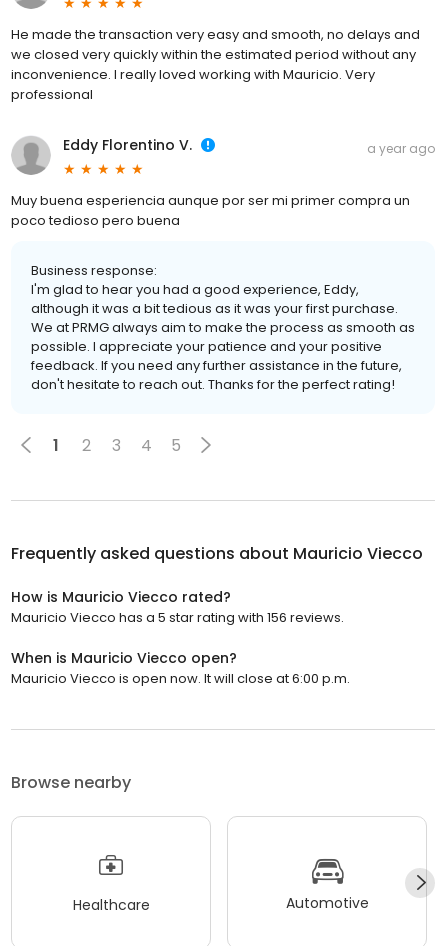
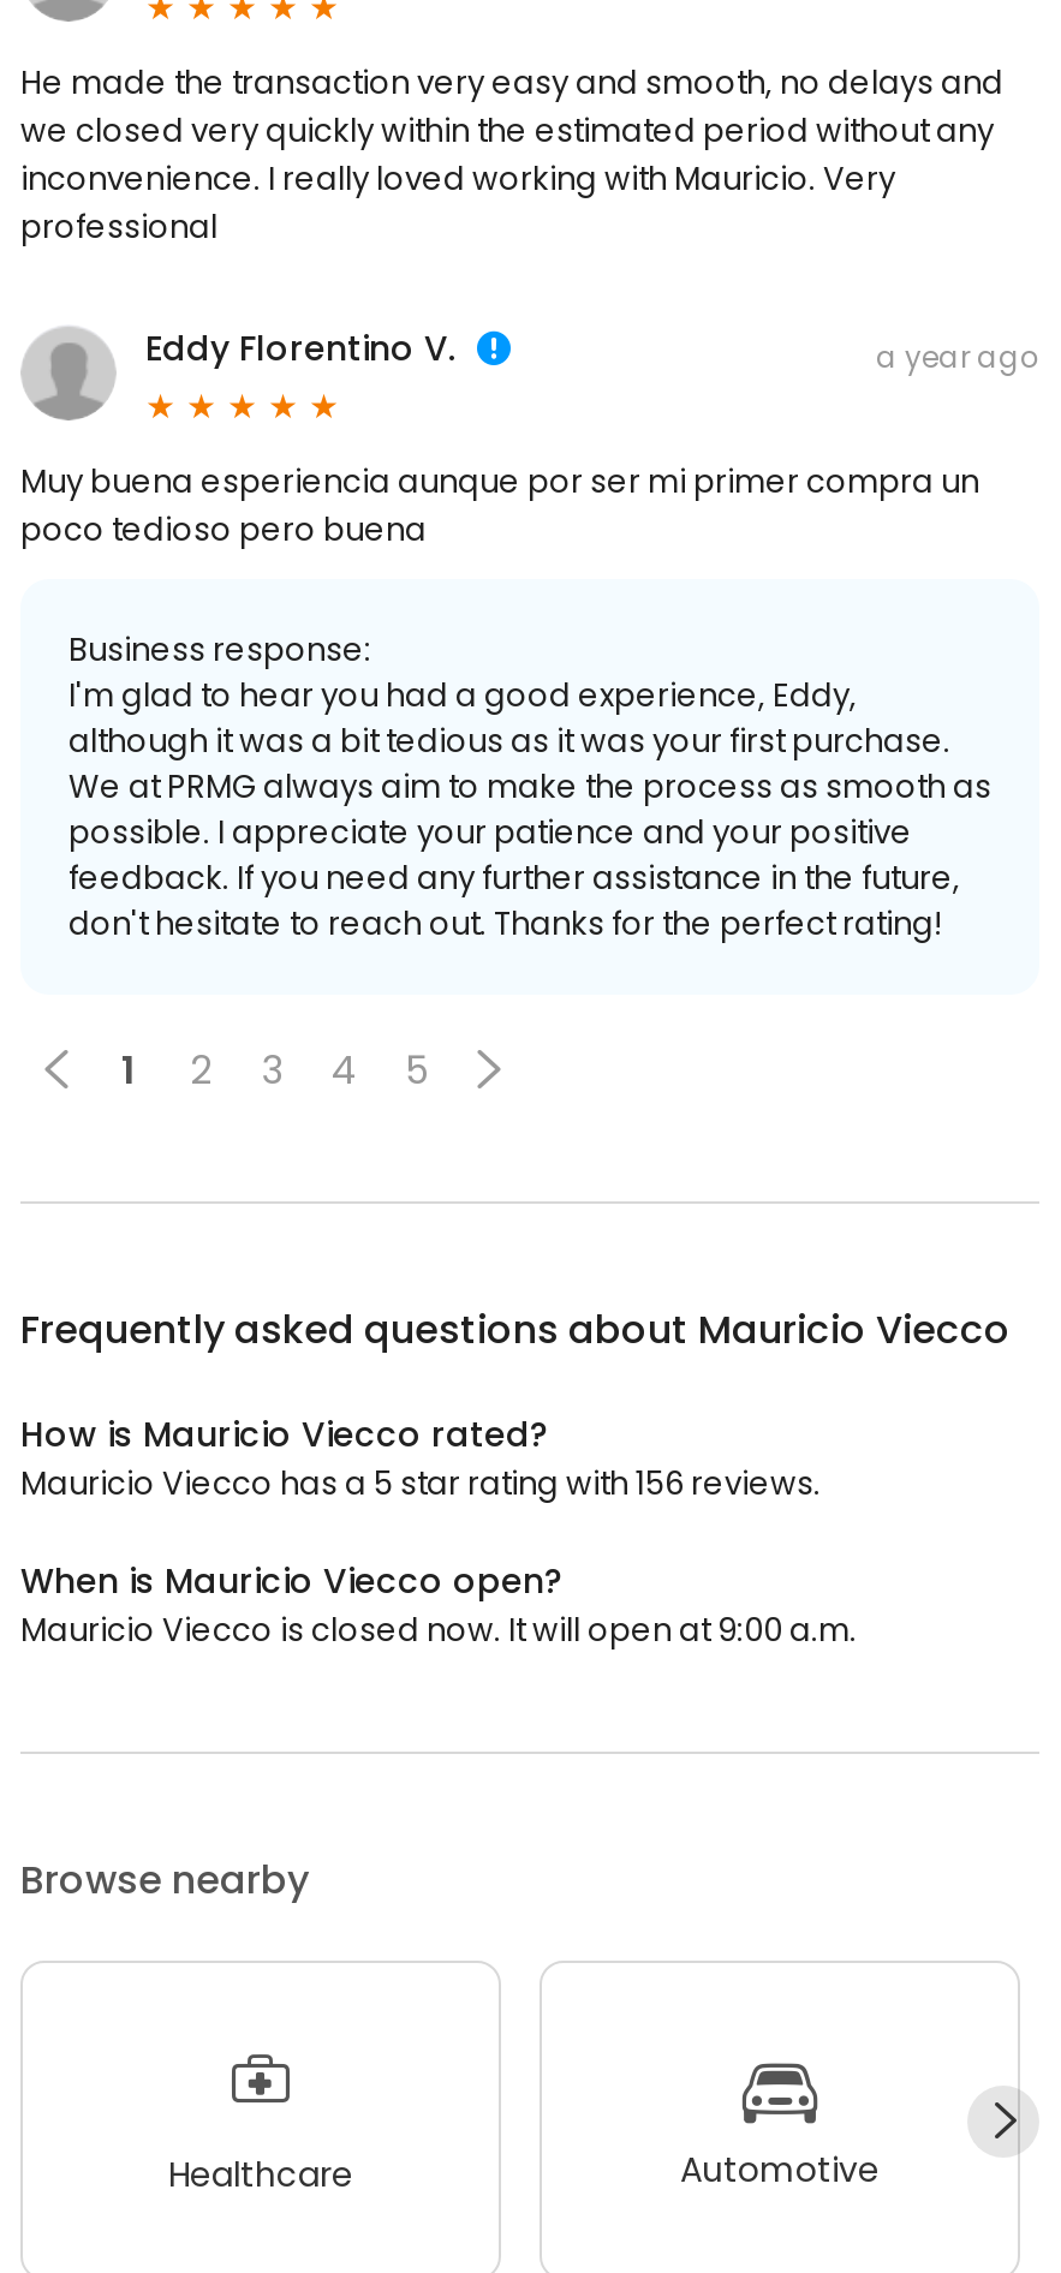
[11,669,350,688] Mauricio Viecco is open now. It will close at 6:00 p.m. -> [20,1608,857,1653] Mauricio Viecco is closed now. It will open at 9:00 a.m.

